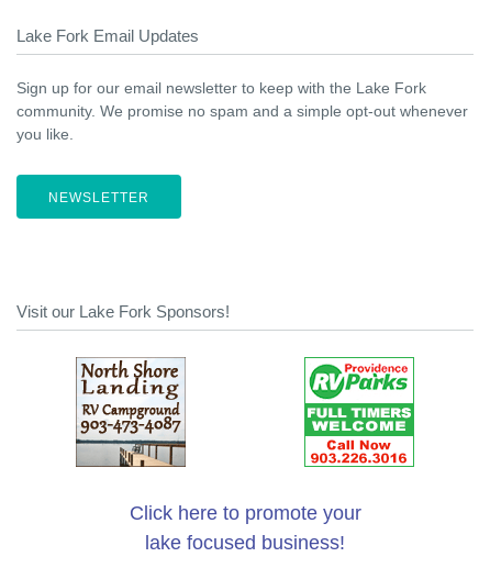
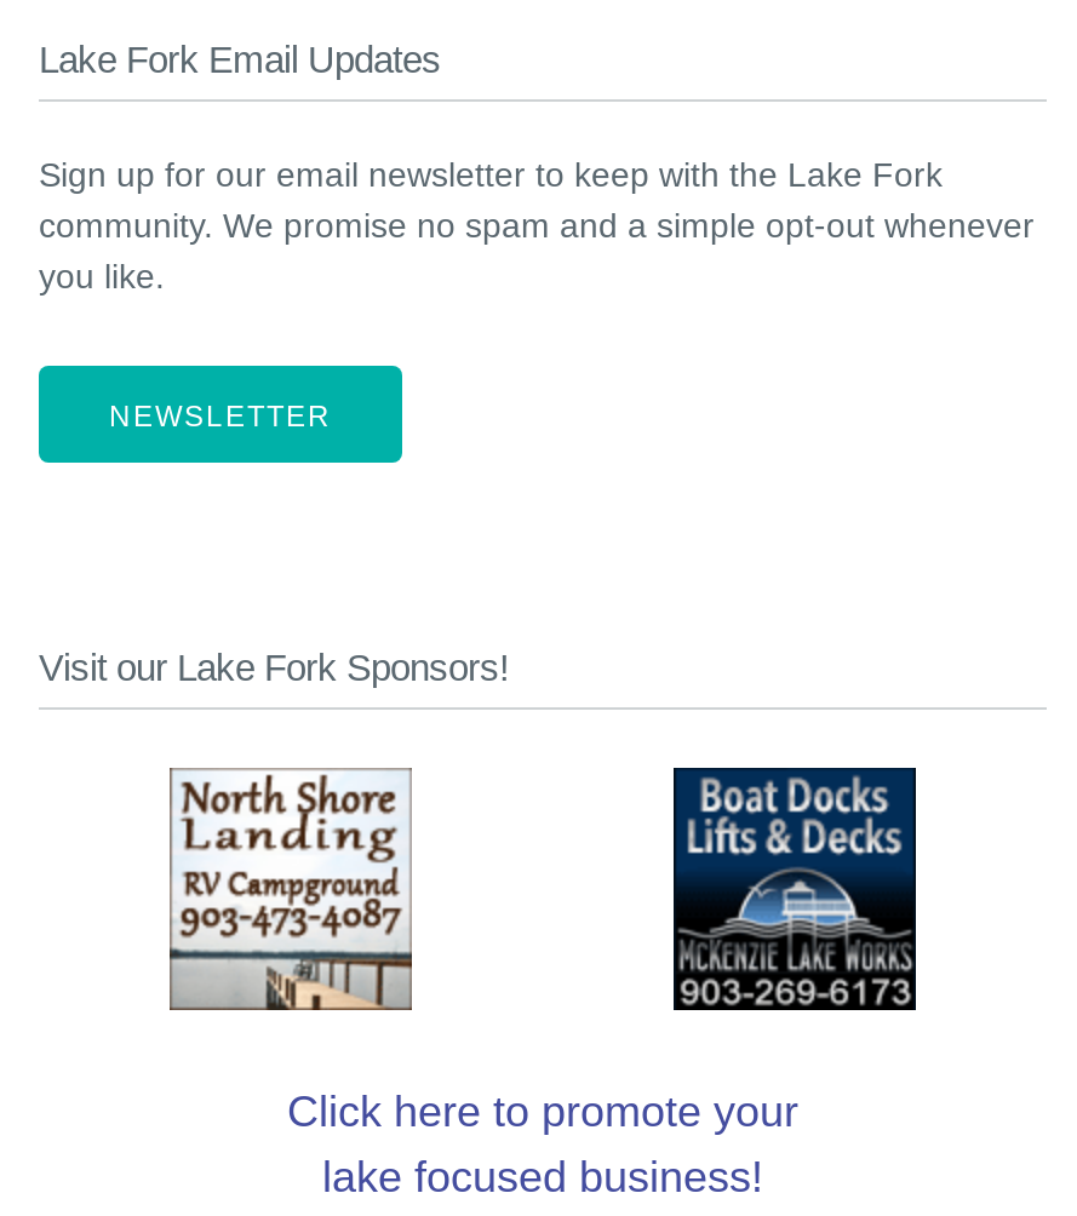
[303,356,415,468] [image] -> [671,765,918,1013] [image]

